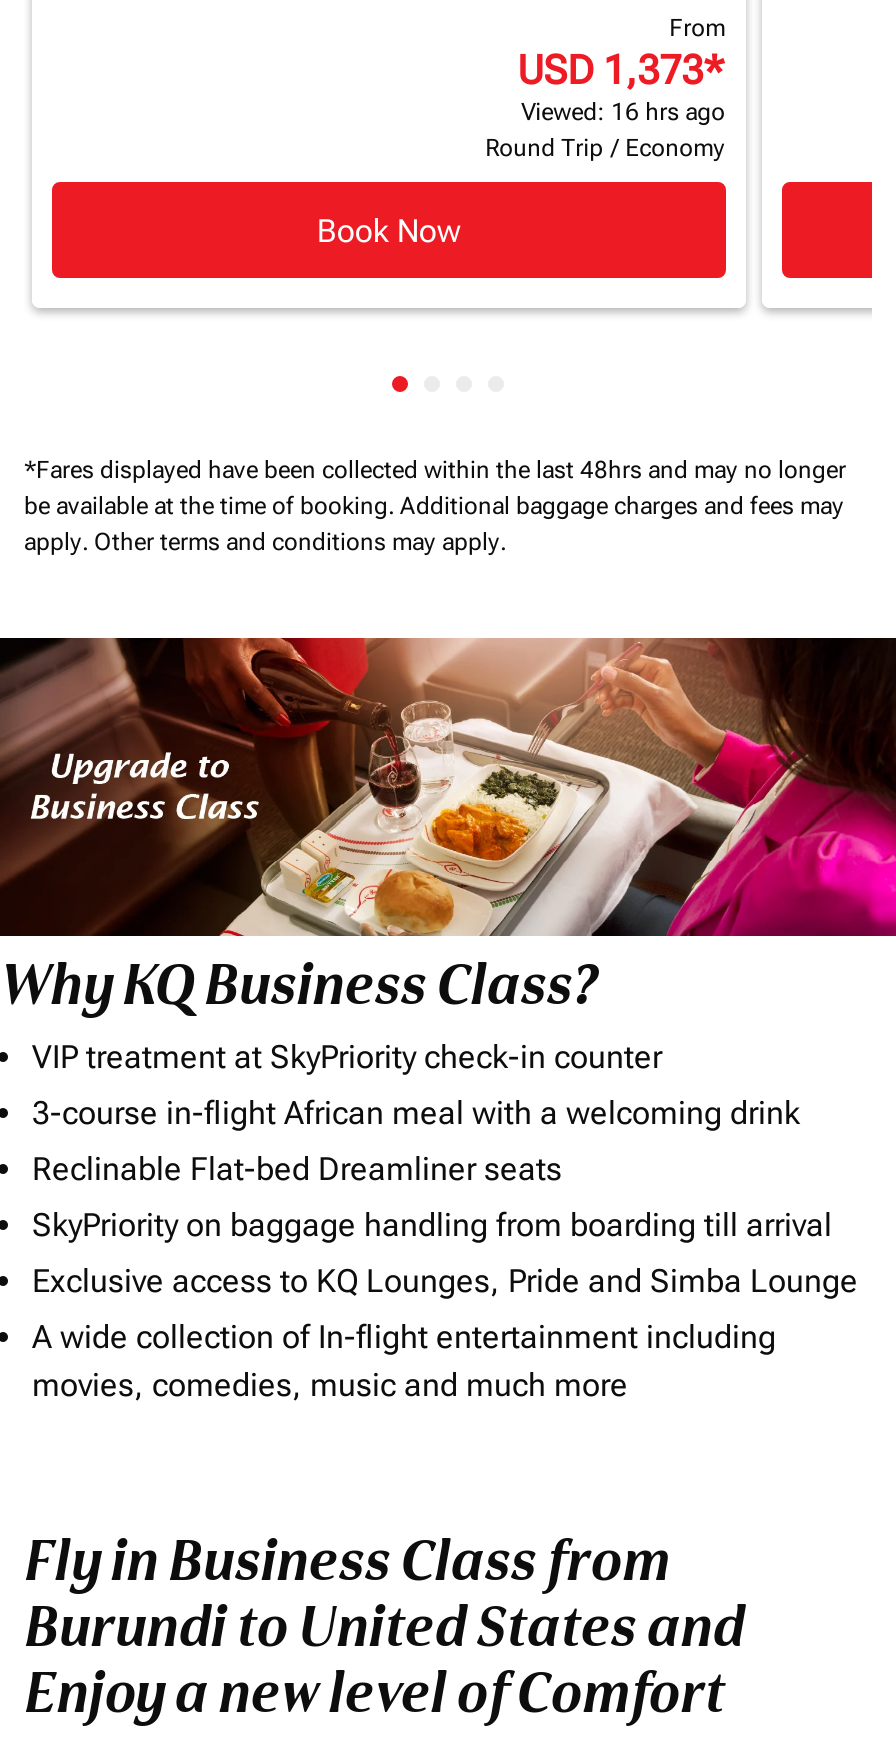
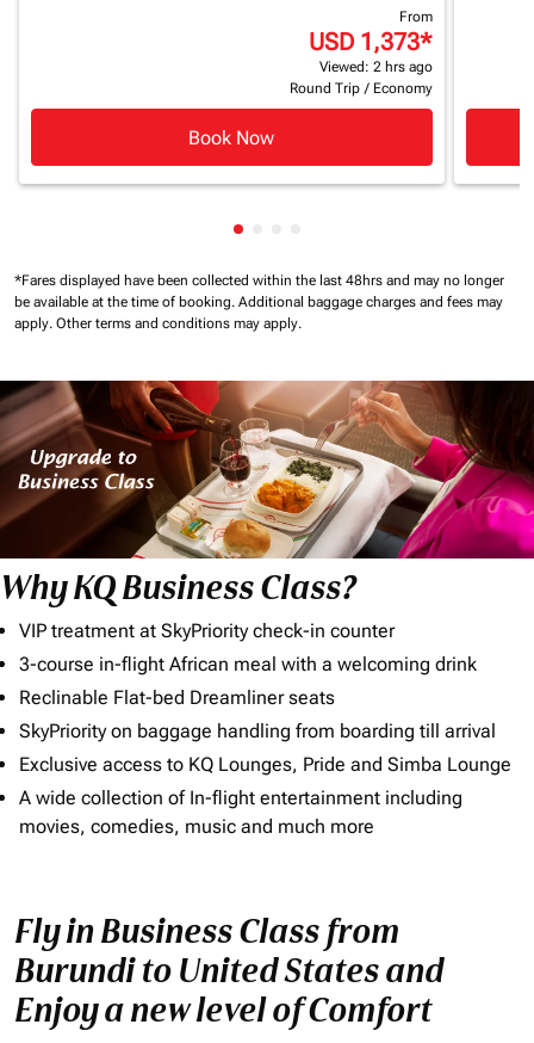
[521,98,725,126] Viewed: 16 hrs ago -> [319,58,432,75] Viewed: 2 hrs ago

